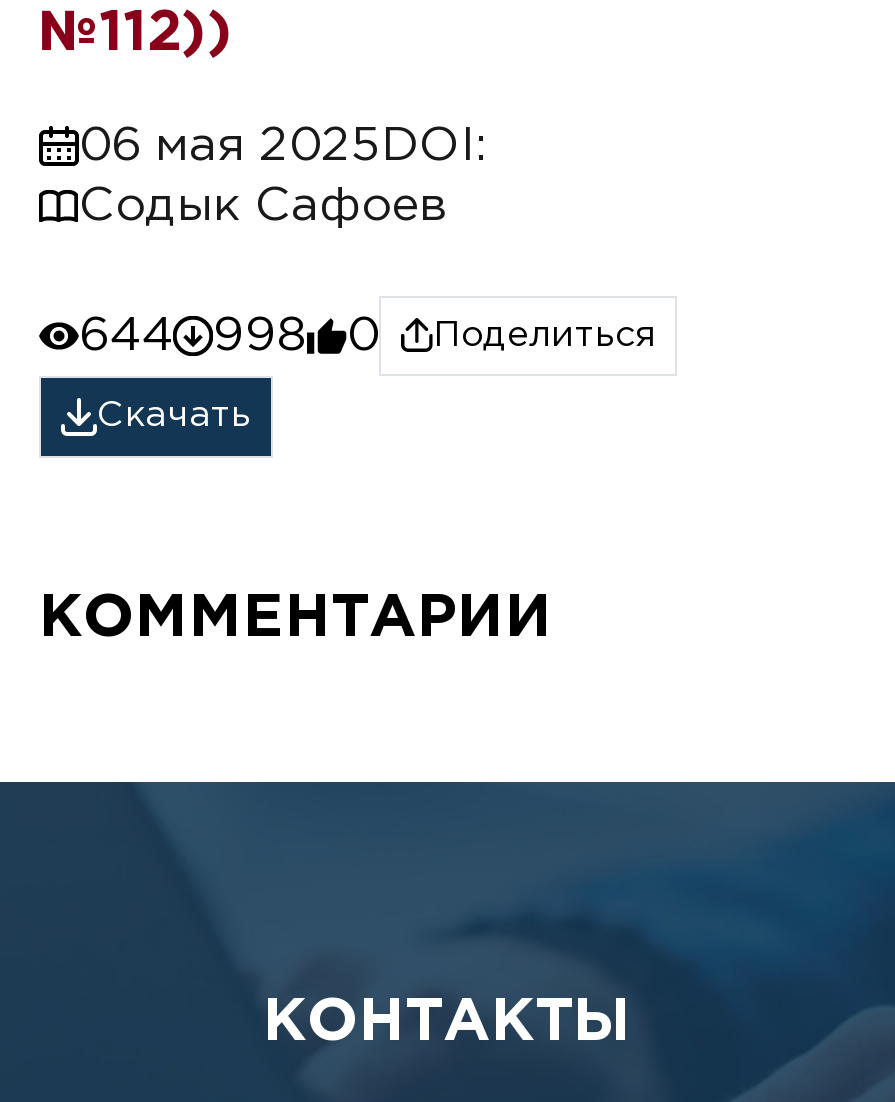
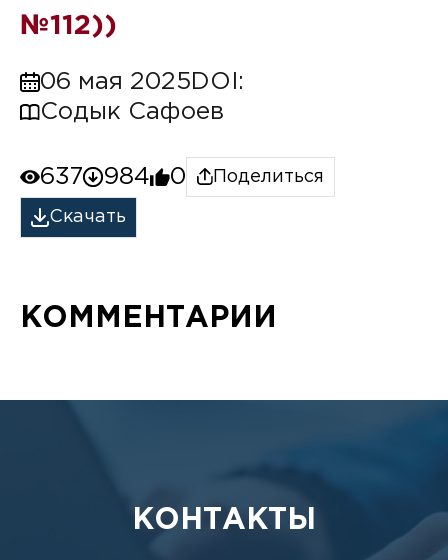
[79,314,173,358] 644 -> [40,166,83,188] 637
[213,314,307,358] 998 -> [103,166,150,188] 984

